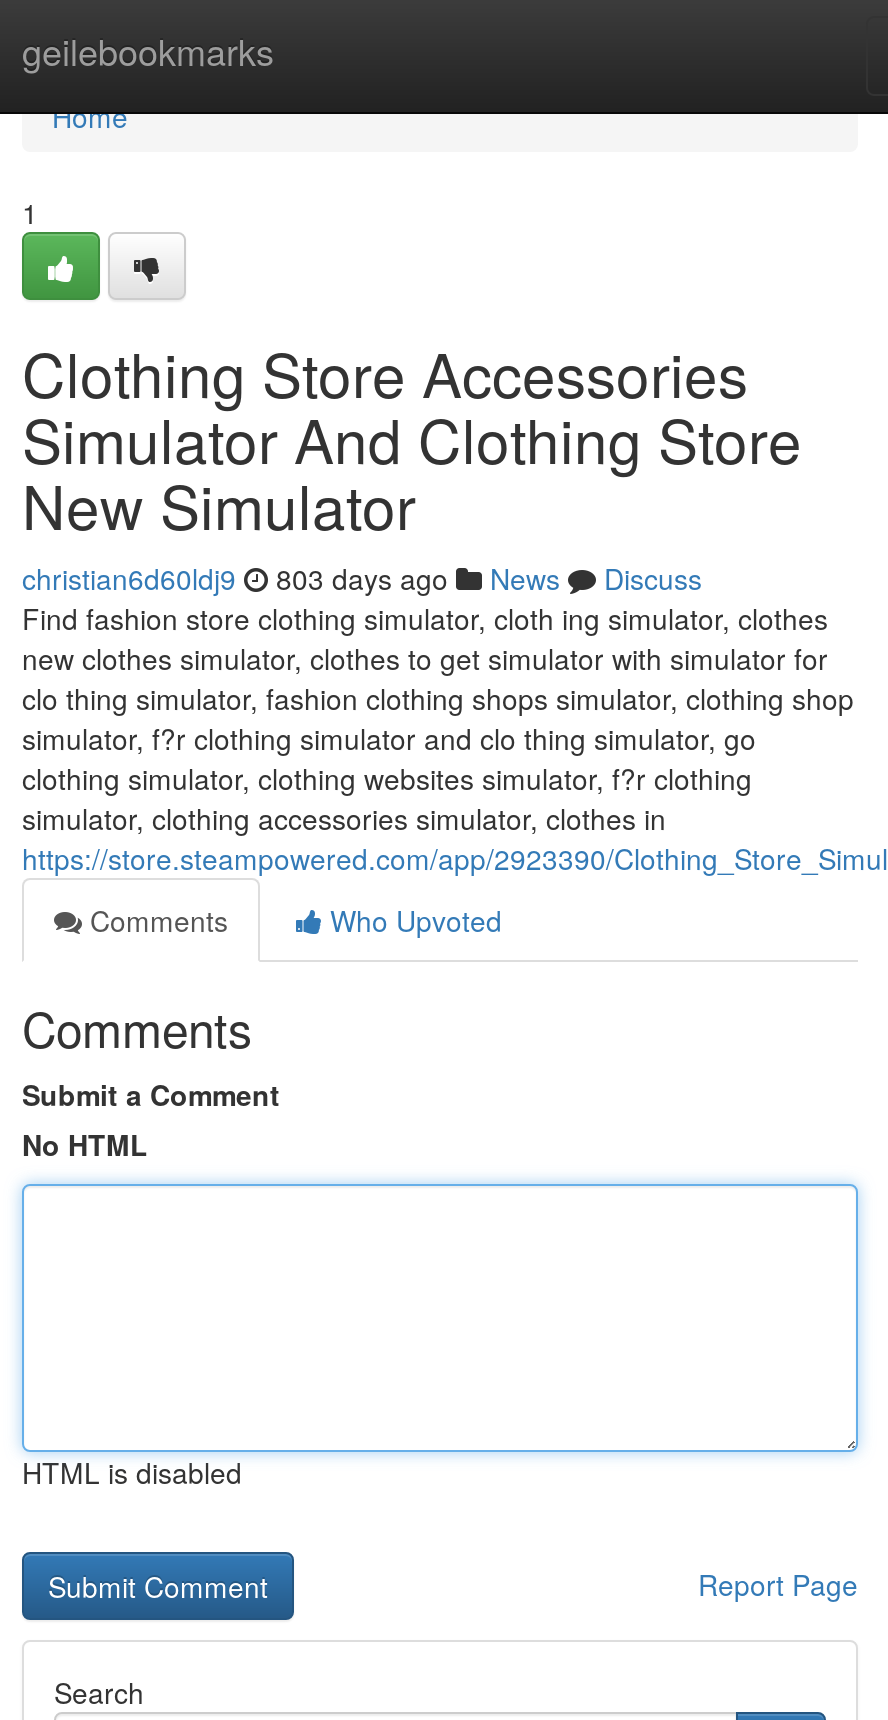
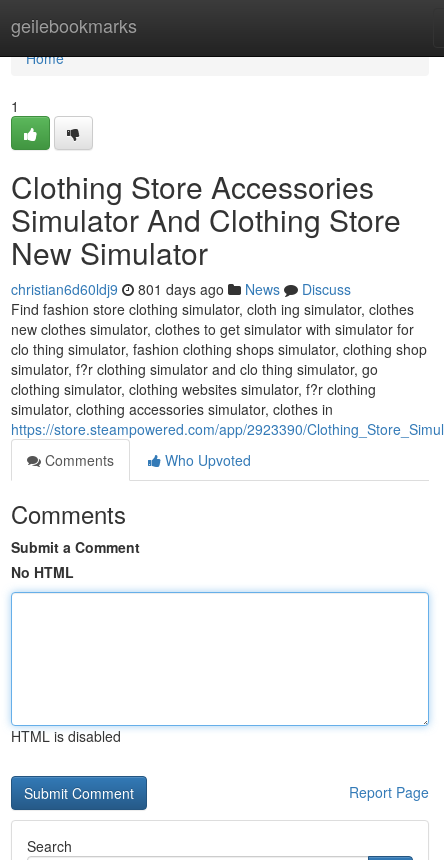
[22,558,702,598] christian6d60ldj9 803 days ago News Discuss -> [11,279,351,299] christian6d60ldj9 801 days ago News Discuss

